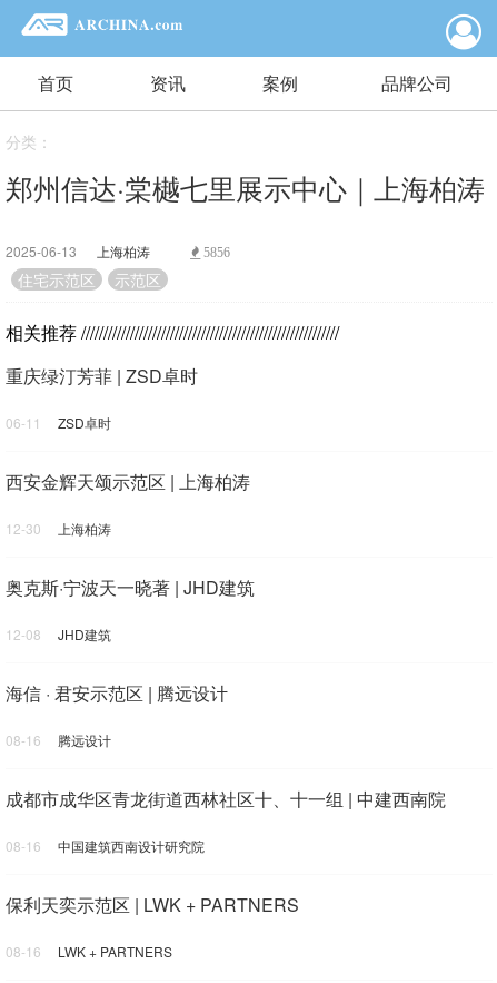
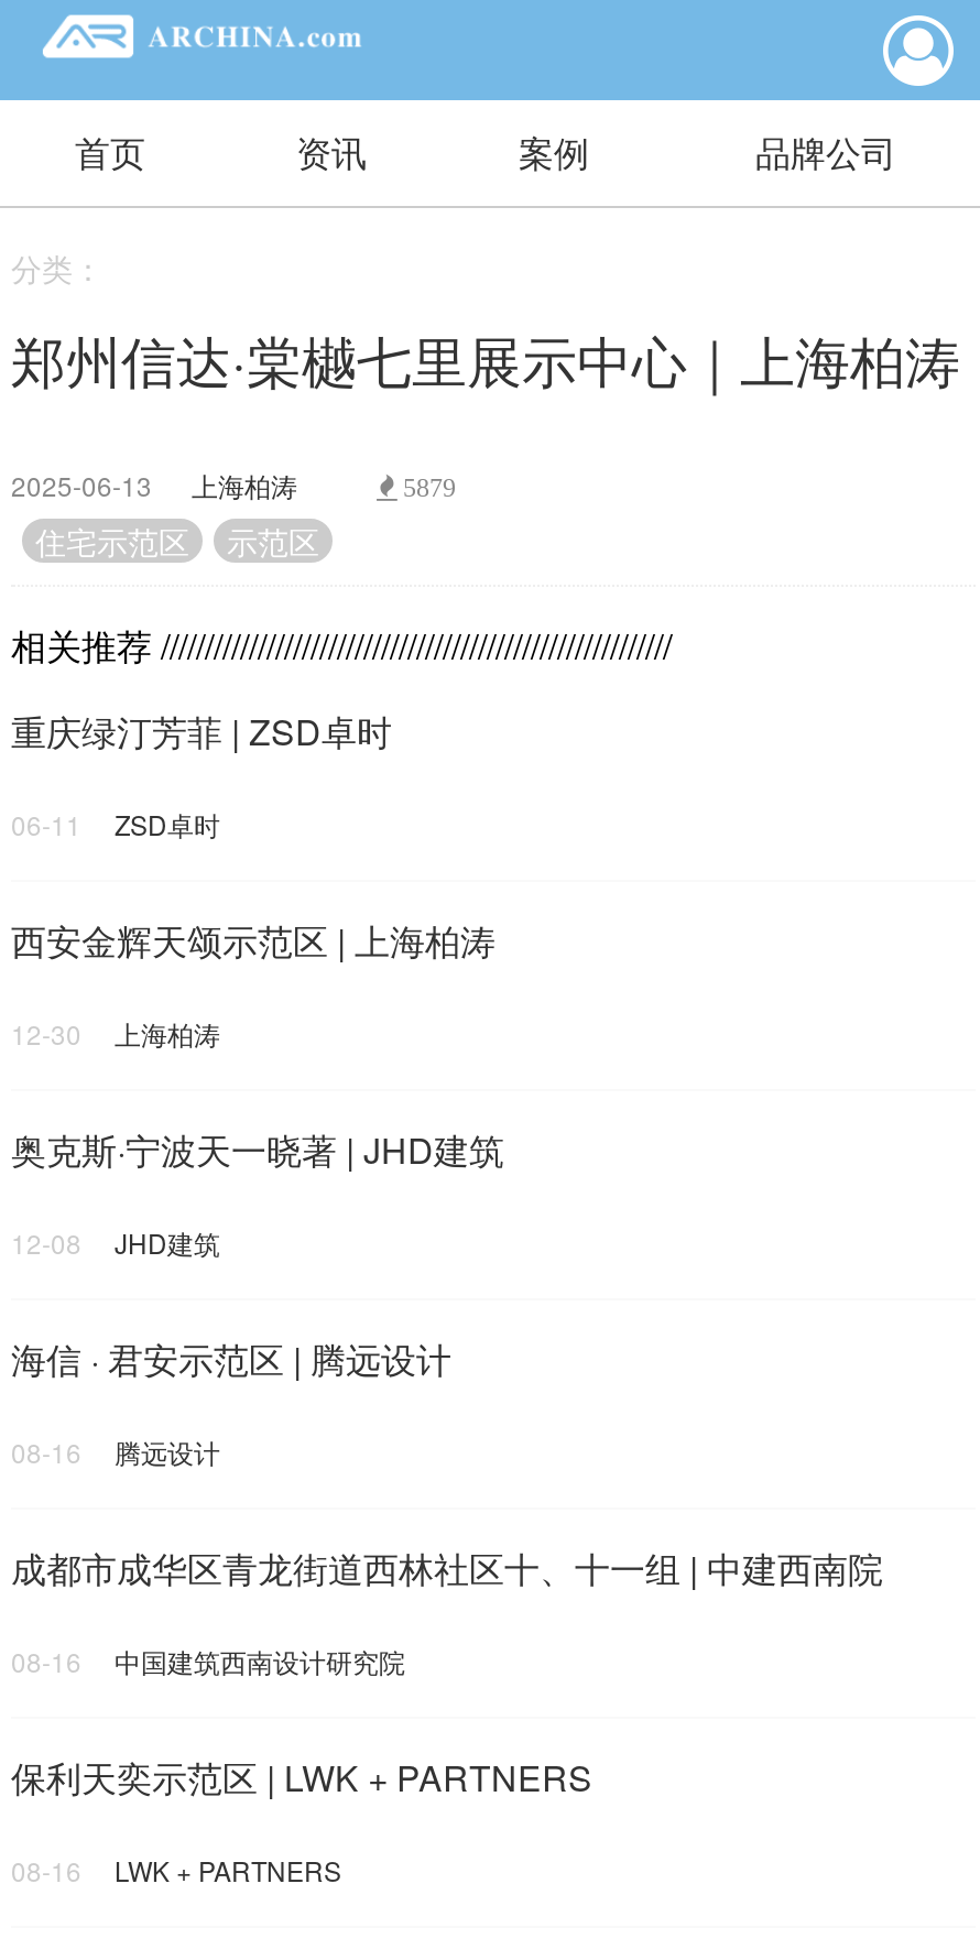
[200,246,230,259] 5856 -> [396,475,456,501] 5879

